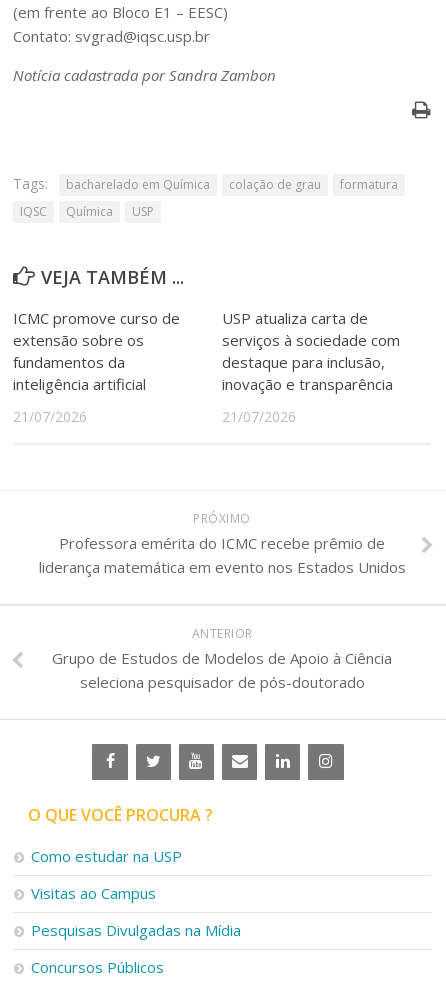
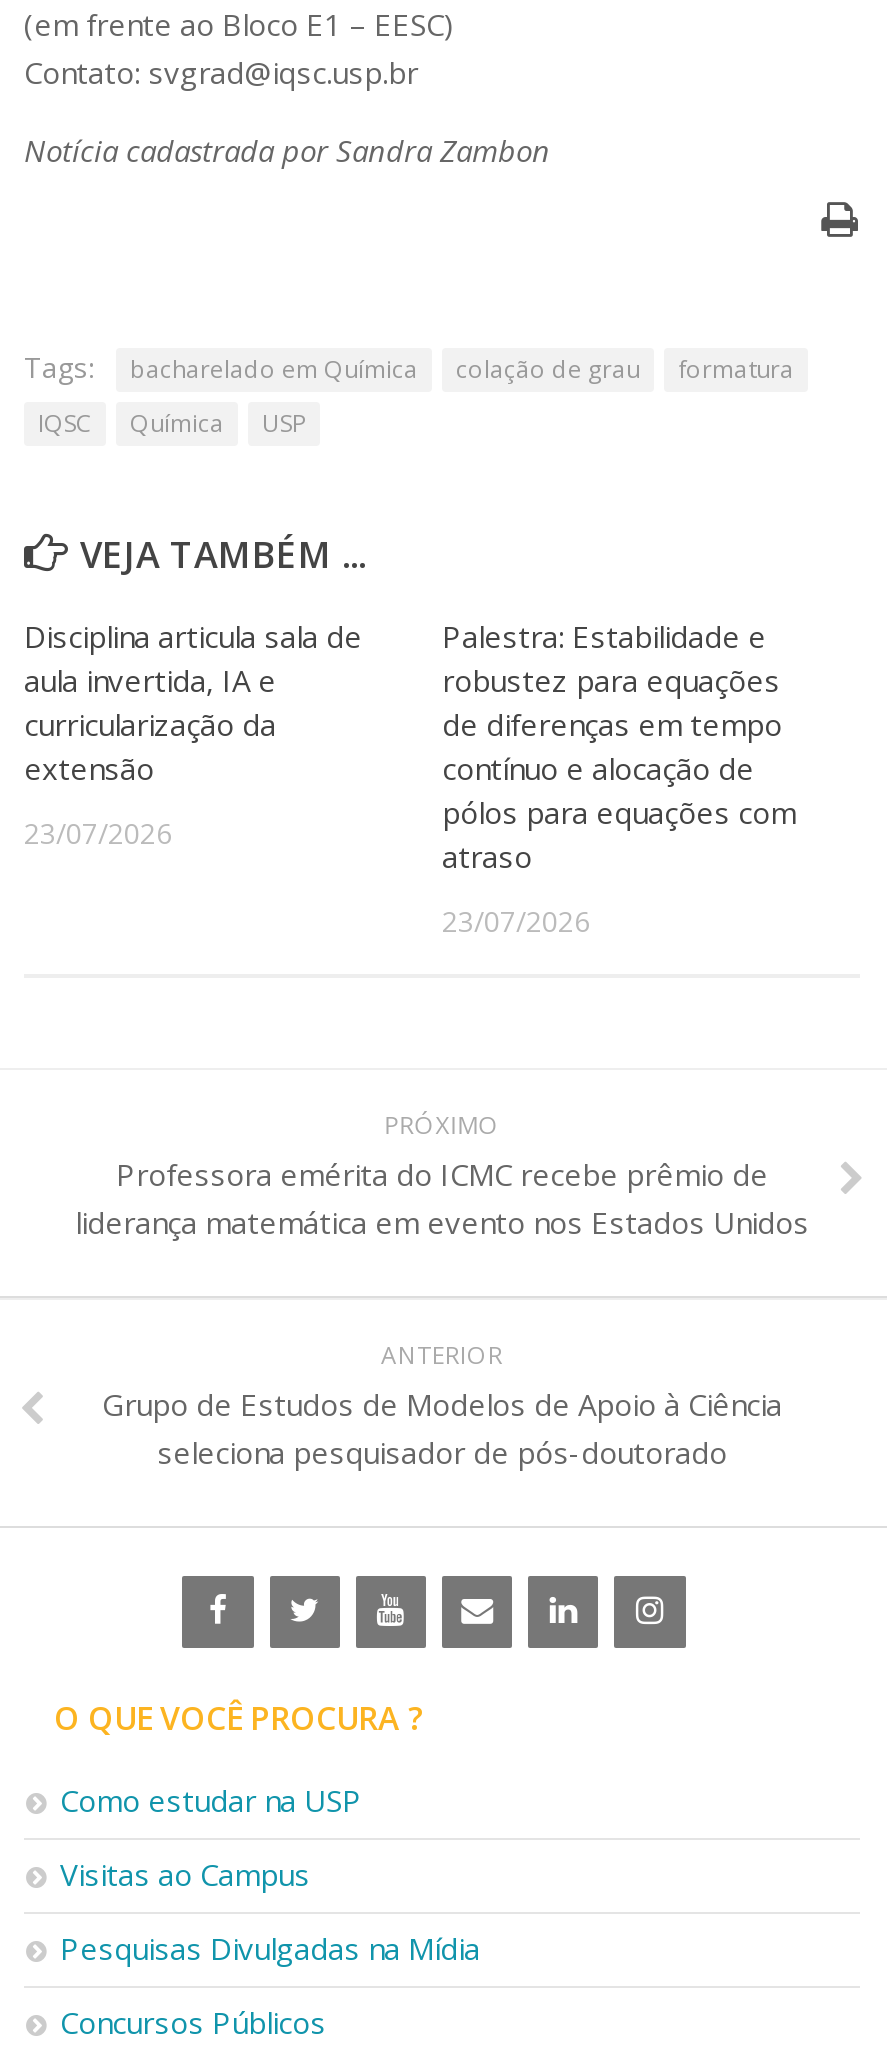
[13,308,180,394] ICMC promove curso de | extensão sobre os | fundamentos da | inteligência artificial -> [24,615,362,787] Disciplina articula sala de | aula invertida, IA e | curricularização da | extensão
[222,308,400,394] USP atualiza carta de | serviços à sociedade com | destaque para inclusão, | inovação e transparência -> [442,615,796,875] Palestra: Estabilidade e | robustez para equações | de diferenças em tempo | contínuo e alocação de | pólos para equações com | atraso
[13,407,87,426] 21/07/2026 -> [24,813,172,851] 23/07/2026
[222,407,296,426] 21/07/2026 -> [442,901,590,939] 23/07/2026

